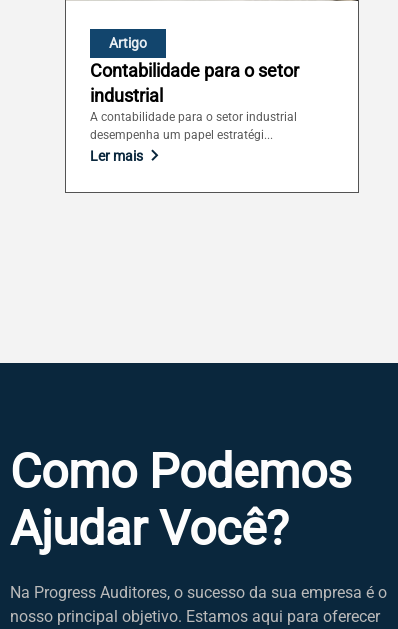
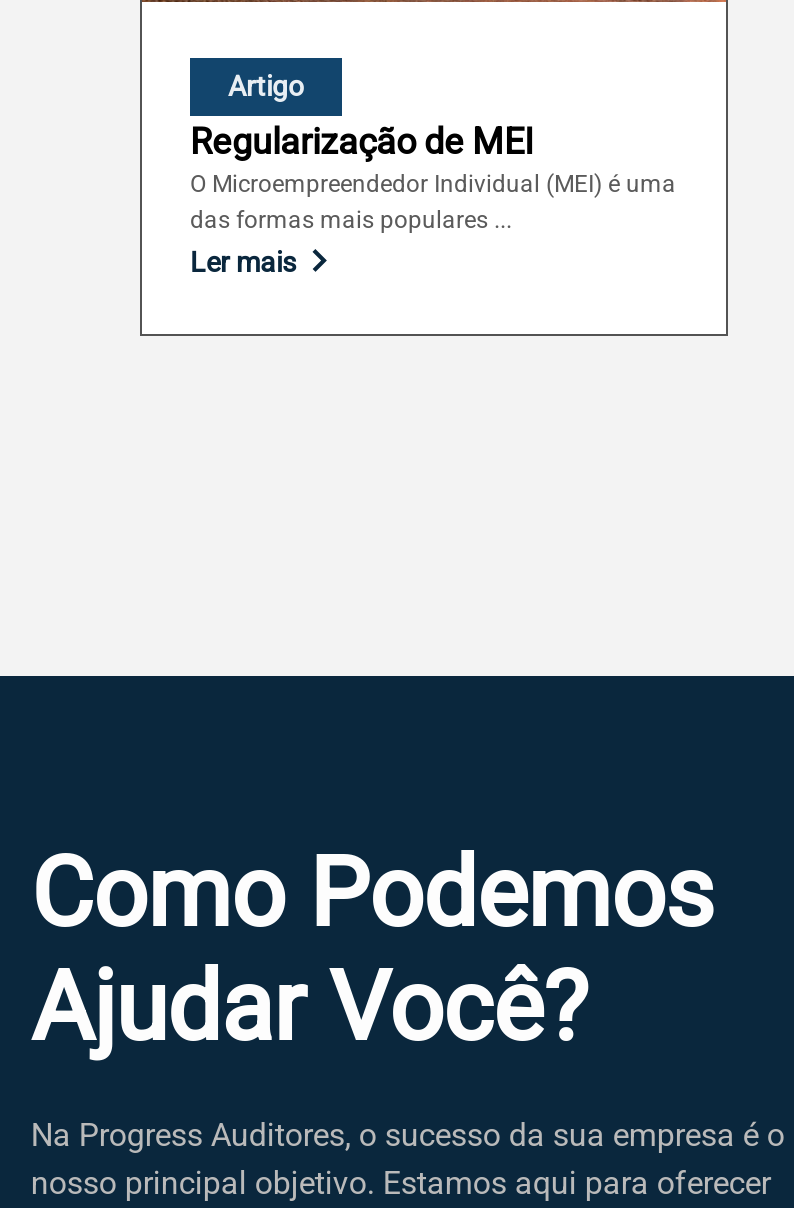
[90,60,299,142] Contabilidade para o setor | industrial | A contabilidade para o setor industrial | desempenha um papel estratégi... -> [190,120,676,234] Regularização de MEI | O Microempreendedor Individual (MEI) é uma | das formas mais populares ...

